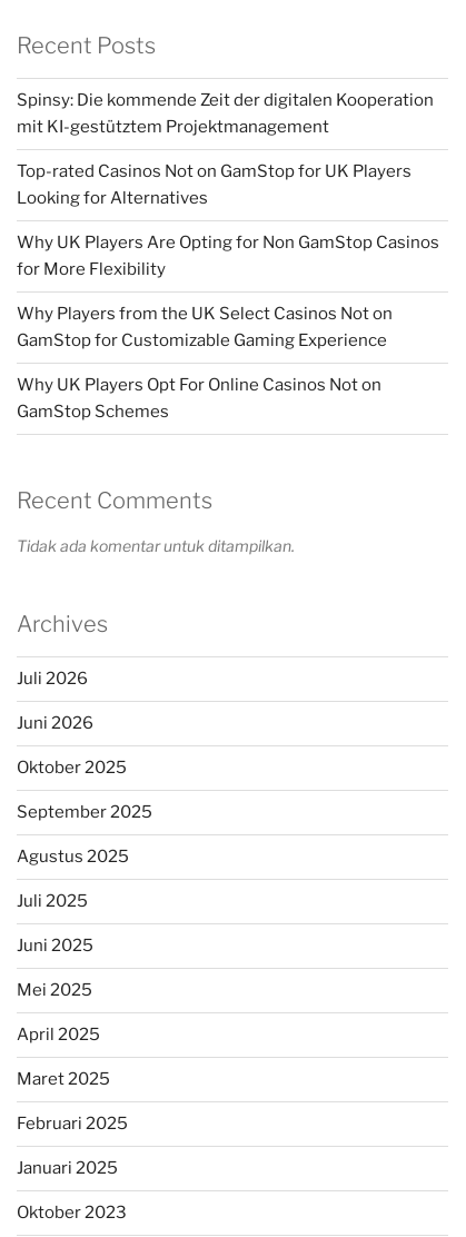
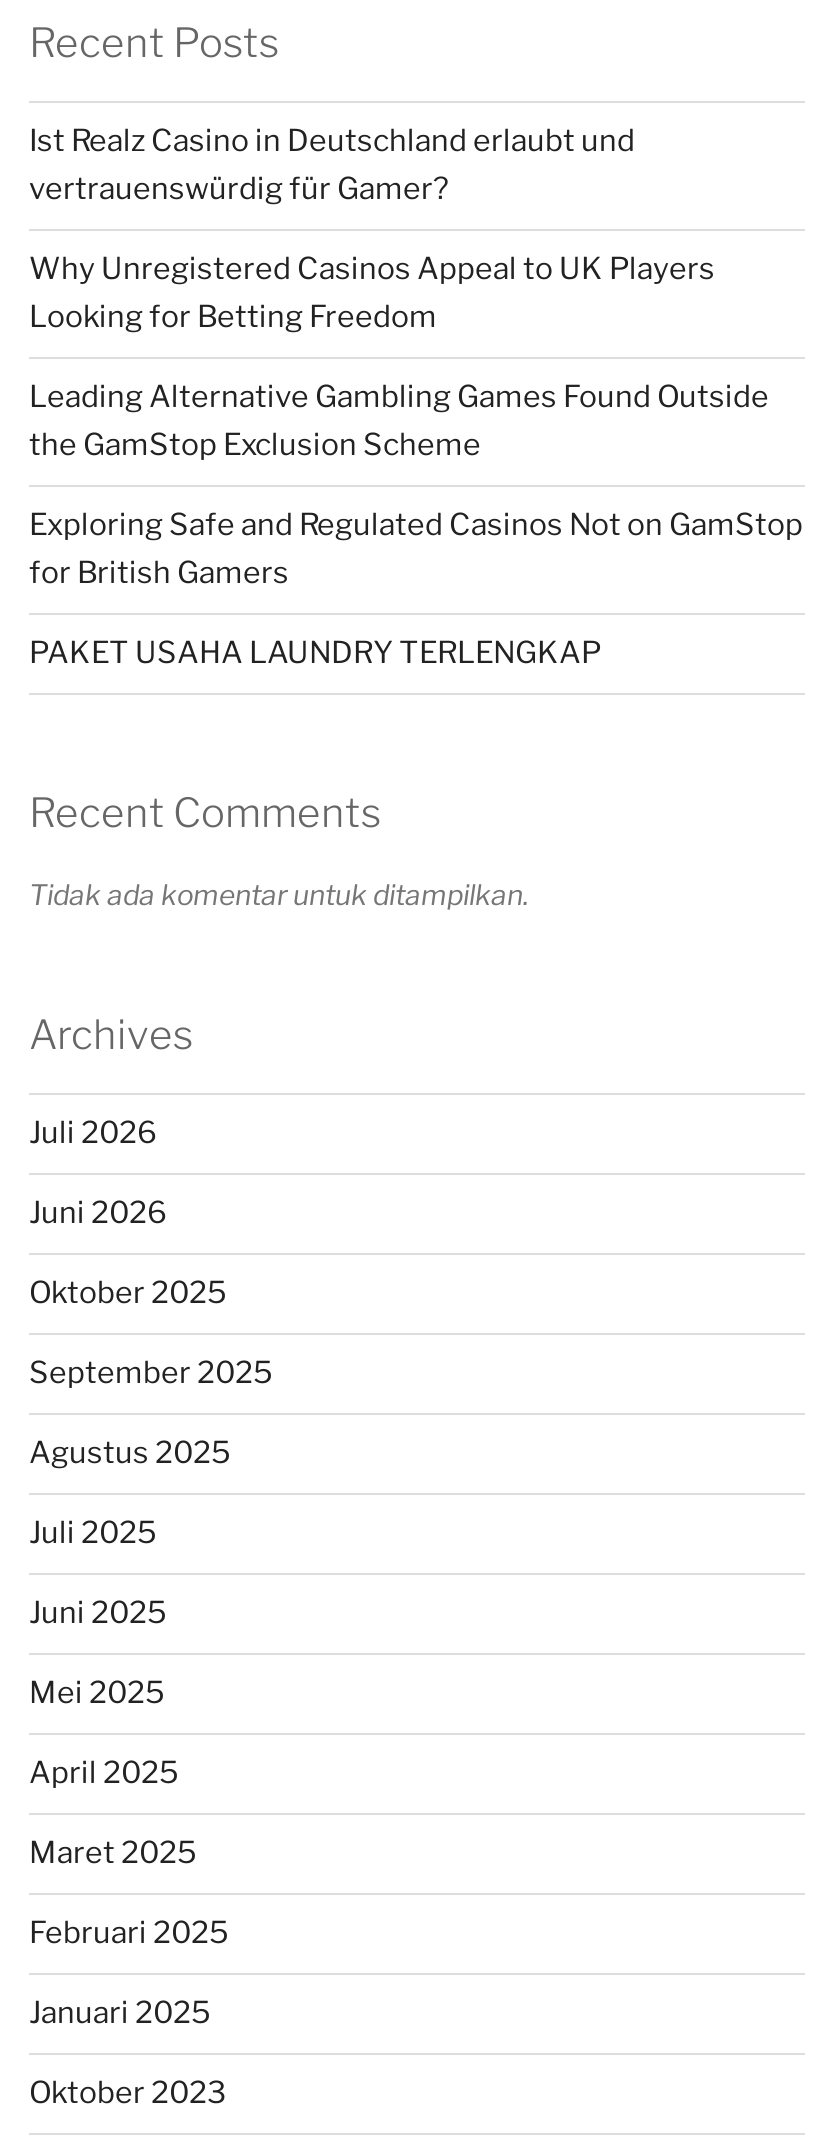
[17,90,434,137] Spinsy: Die kommende Zeit der digitalen Kooperation | mit KI-gestütztem Projektmanagement -> [29,123,635,207] Ist Realz Casino in Deutschland erlaubt und | vertrauenswürdig für Gamer?
[17,162,412,208] Top-rated Casinos Not on GamStop for UK Players | Looking for Alternatives -> [29,251,715,335] Why Unregistered Casinos Appeal to UK Players | Looking for Betting Freedom
[17,233,439,279] Why UK Players Are Opting for Non GamStop Casinos | for More Flexibility -> [29,379,769,463] Leading Alternative Gambling Games Found Outside | the GamStop Exclusion Scheme
[17,304,393,351] Why Players from the UK Select Casinos Not on | GamStop for Customizable Gaming Experience -> [29,507,803,591] Exploring Safe and Regulated Casinos Not on GamStop | for British Gamers
[17,375,381,422] Why UK Players Opt For Online Casinos Not on | GamStop Schemes -> [29,635,601,671] PAKET USAHA LAUNDRY TERLENGKAP

